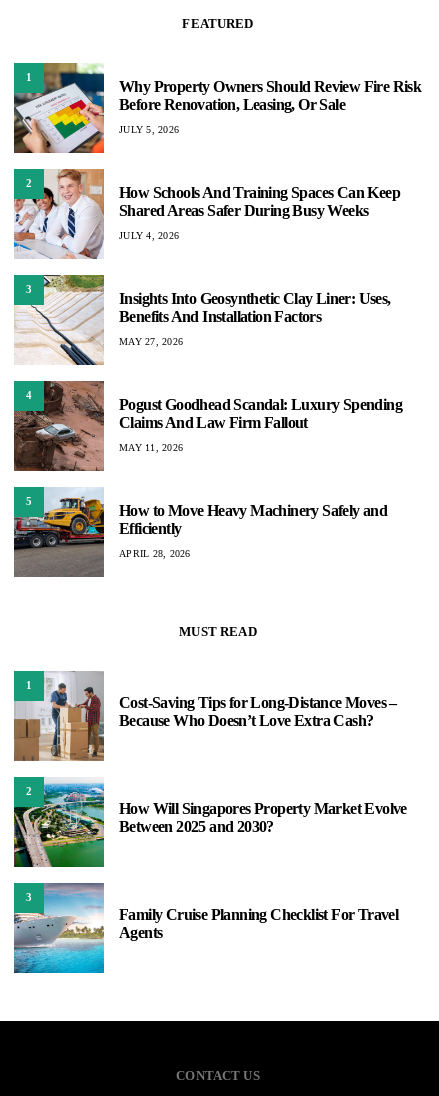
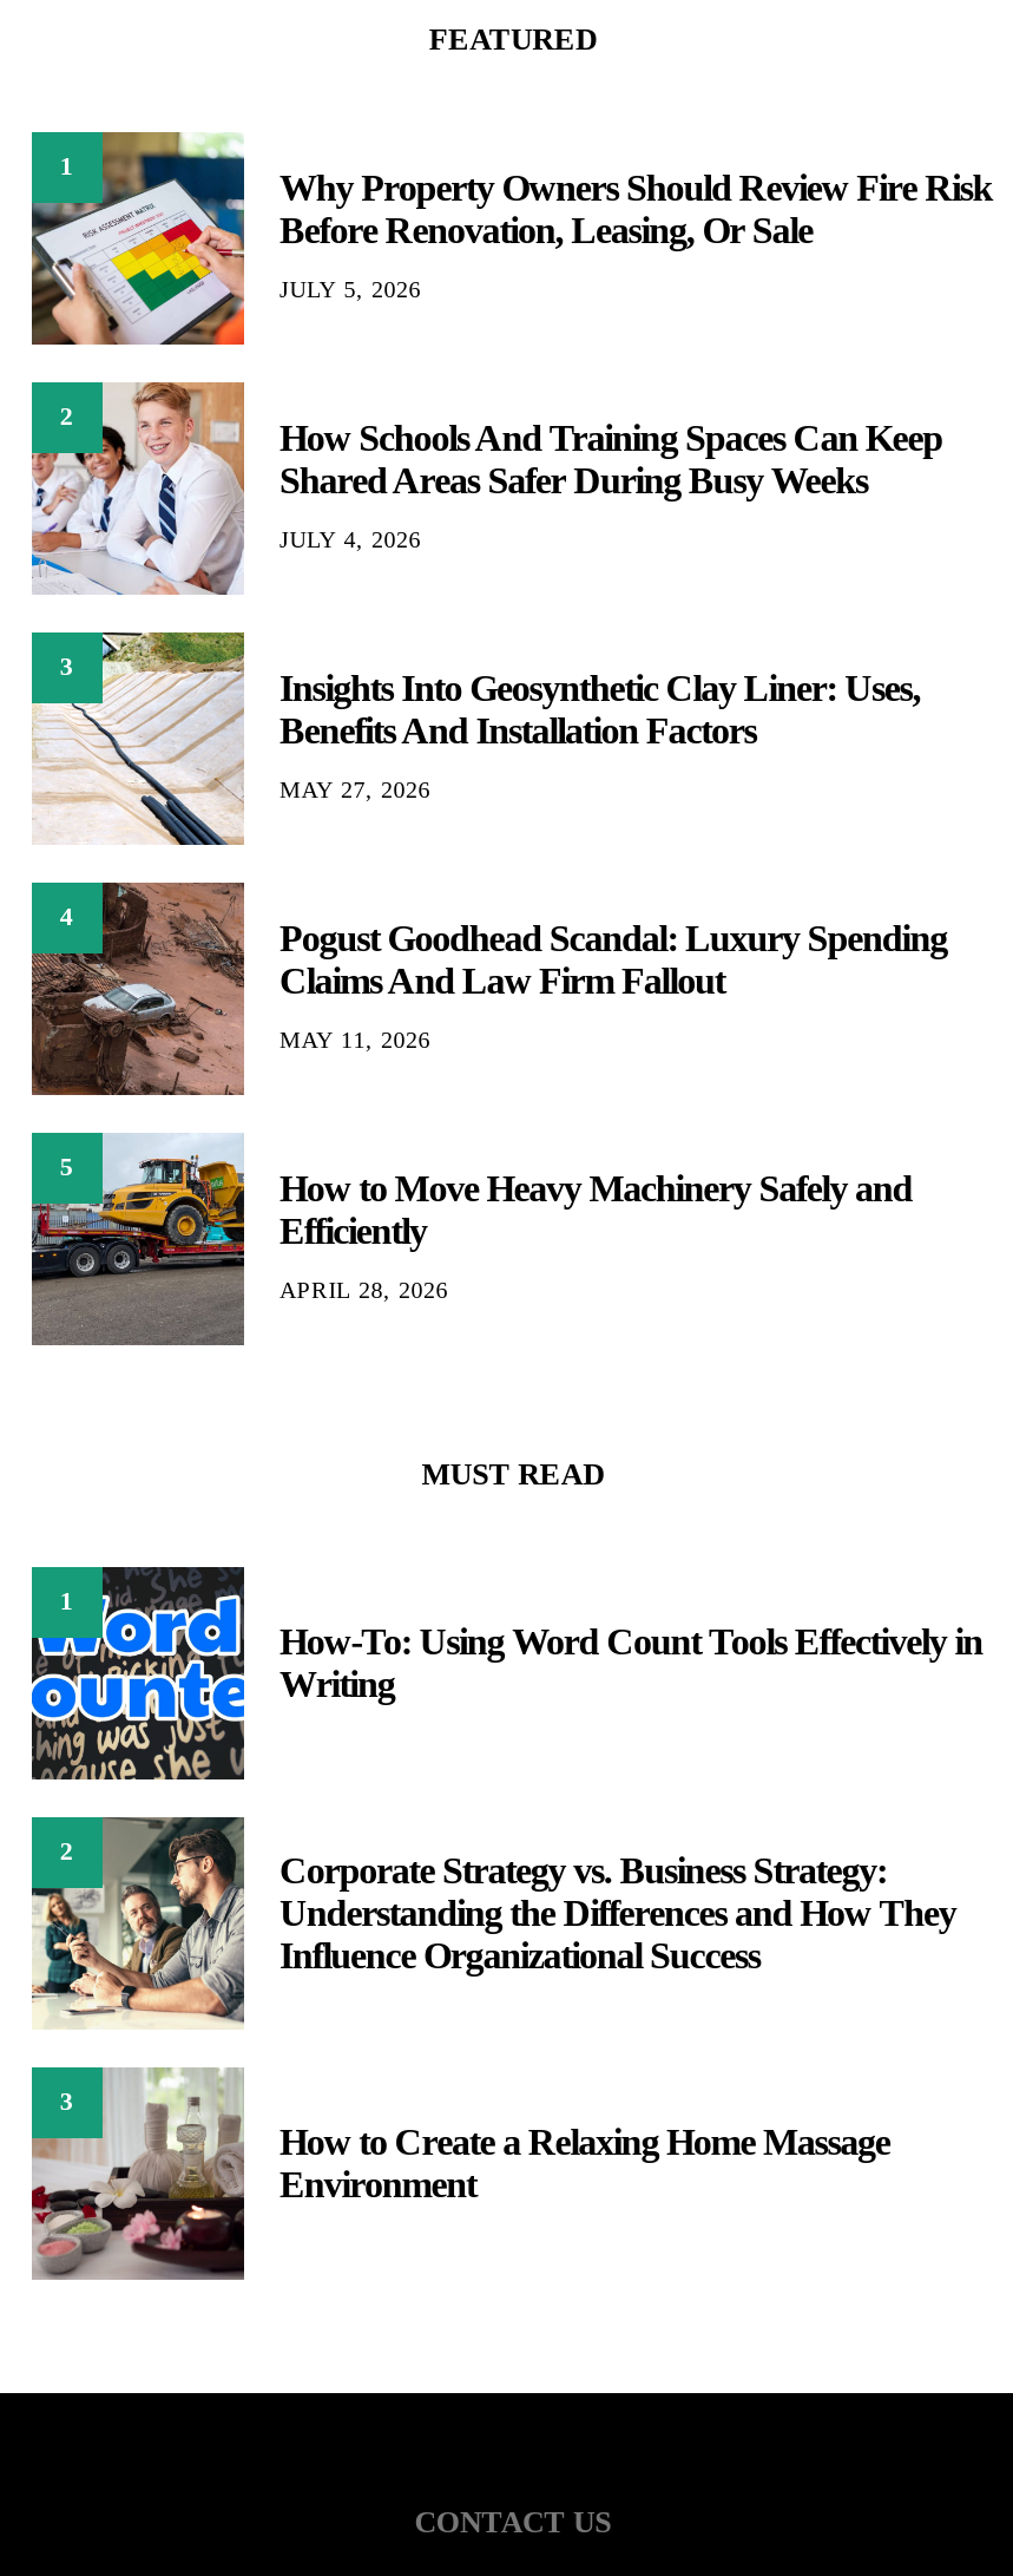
[13,671,397,762] [image] | Cost-Saving Tips for Long-Distance Moves – | Because Who Doesn’t Love Extra Cash? -> [29,1565,982,1782] [image] | How-To: Using Word Count Tools Effectively in | Writing
[13,777,407,868] [image] | How Will Singapores Property Market Evolve | Between 2025 and 2030? -> [32,1815,956,2030] [image] | Corporate Strategy vs. Business Strategy: | Understanding the Differences and How They | Influence Organizational Success
[13,883,398,974] [image] | Family Cruise Planning Checklist For Travel | Agents -> [29,2067,890,2282] [image] | How to Create a Relaxing Home Massage | Environment

